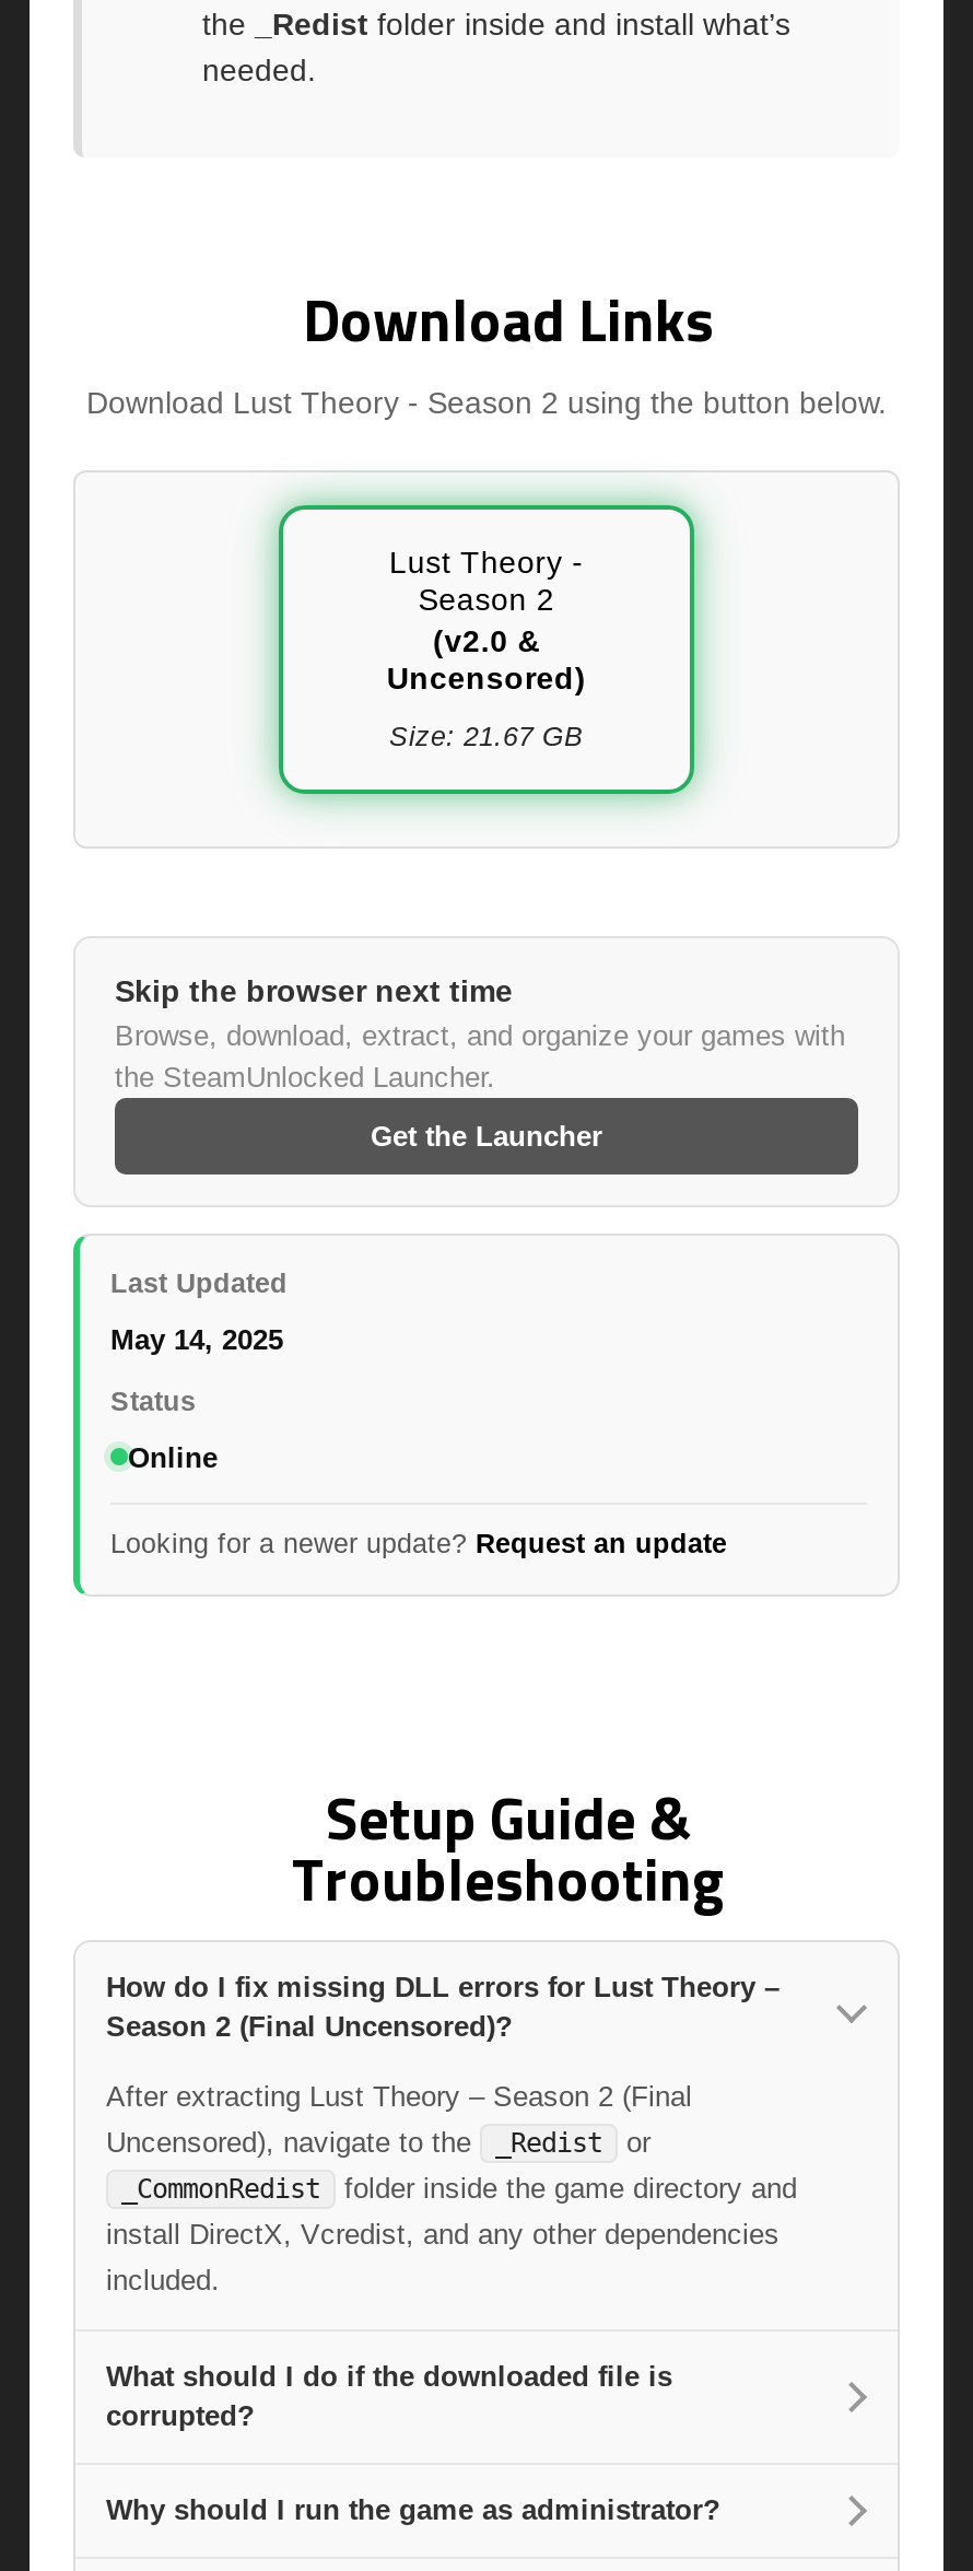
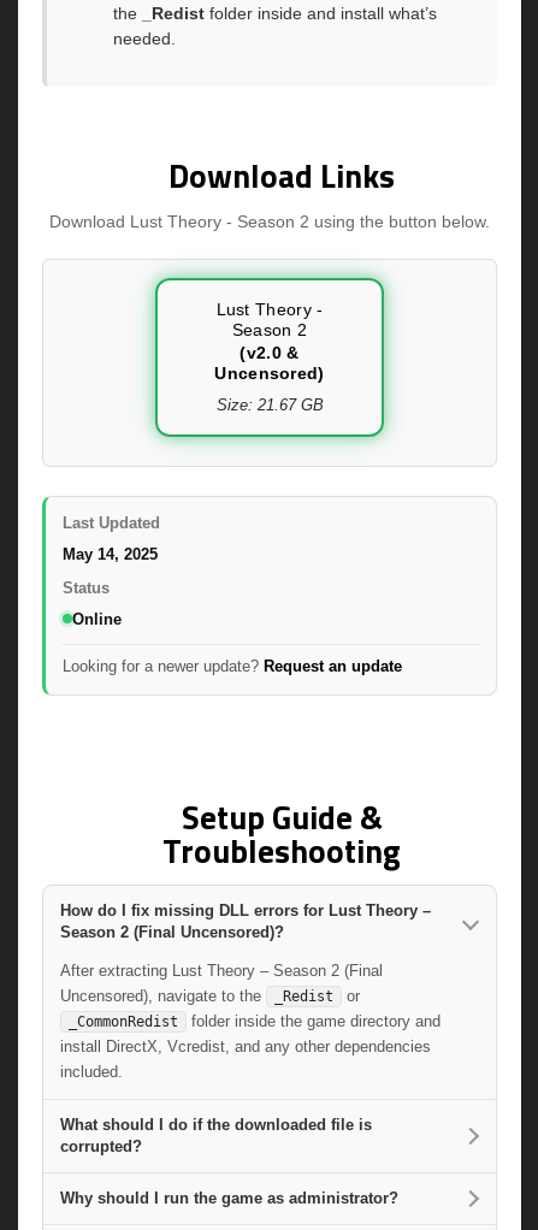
[115,972,845,1152] Skip the browser next time | Browse, download, extract, and organize your games with | the SteamUnlocked Launcher. | Get the Launcher -> none

